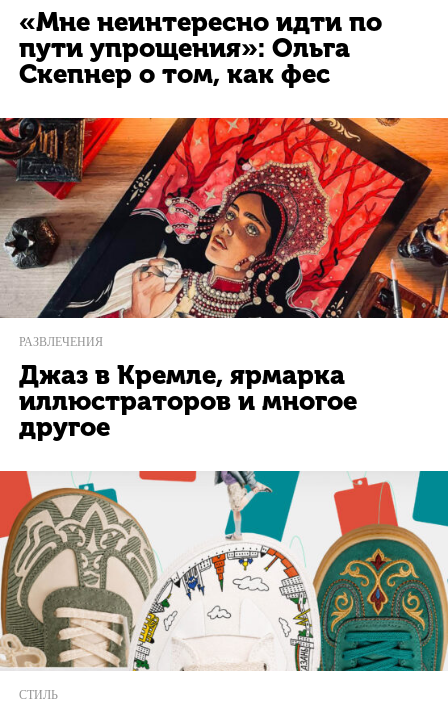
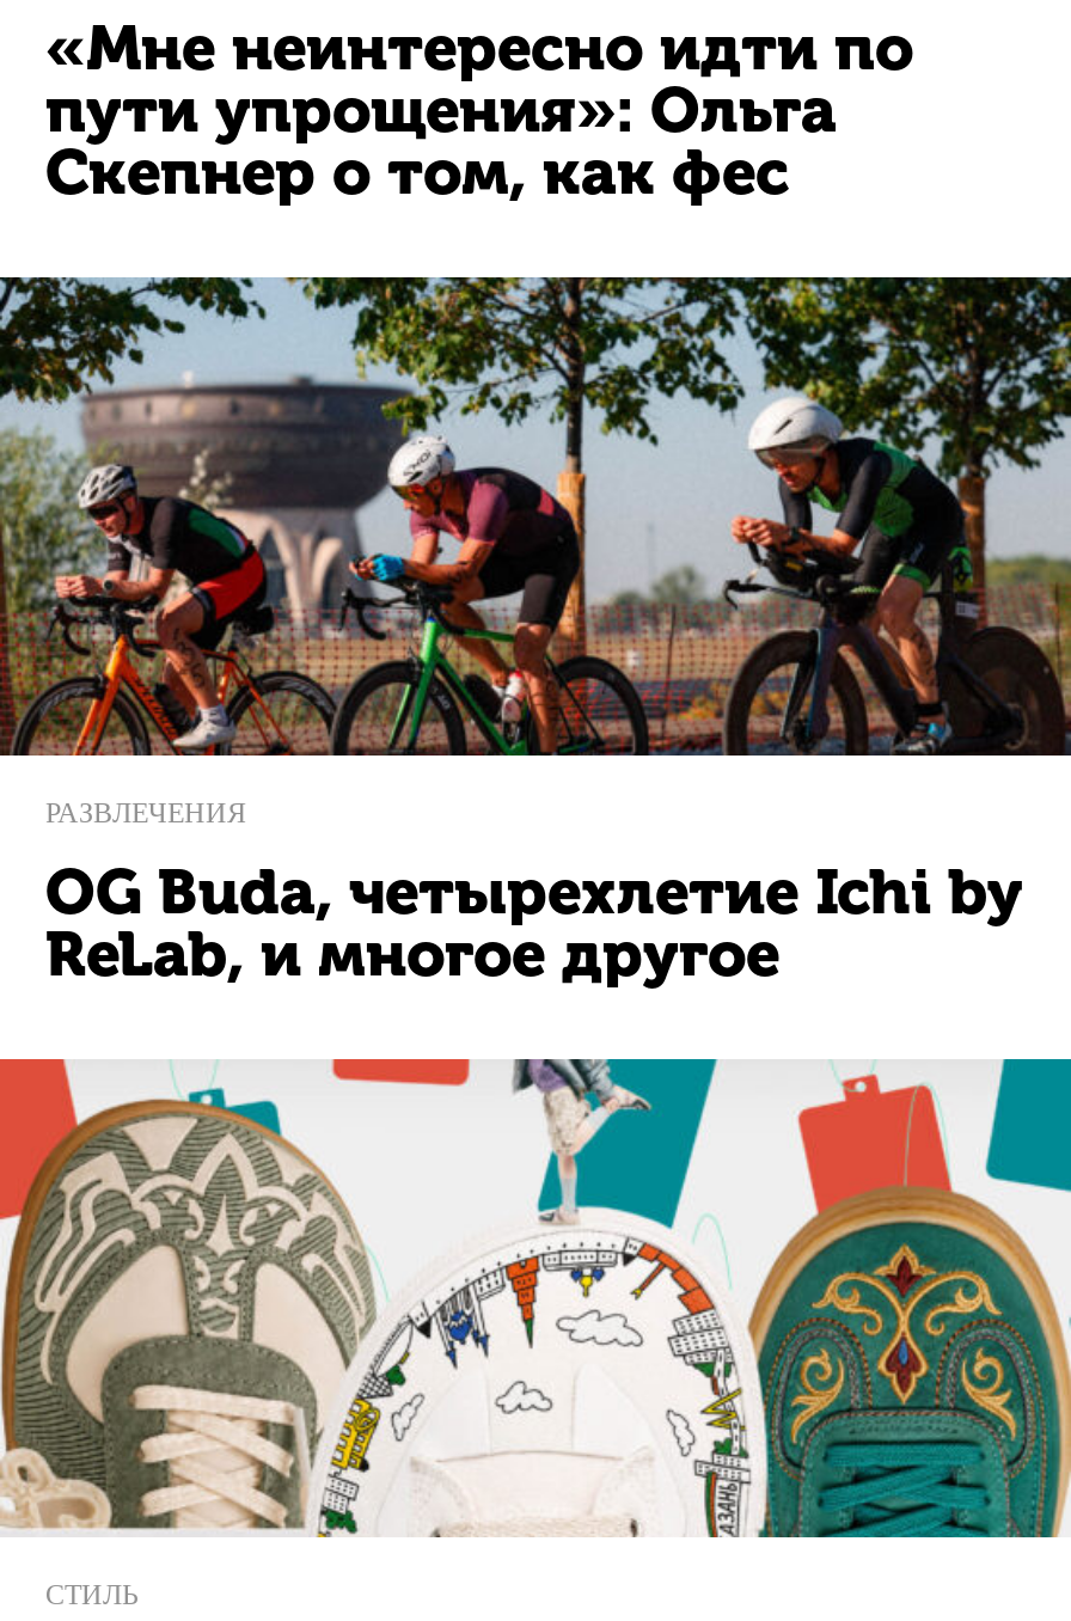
[3,117,445,319] [image] -> [7,275,1064,758] [image]
[19,360,357,443] Джаз в Кремле, ярмарка | иллюстраторов и многое | другое -> [45,856,1023,992] OG Buda, четырехлетие Ichi by | ReLab, и многое другое

